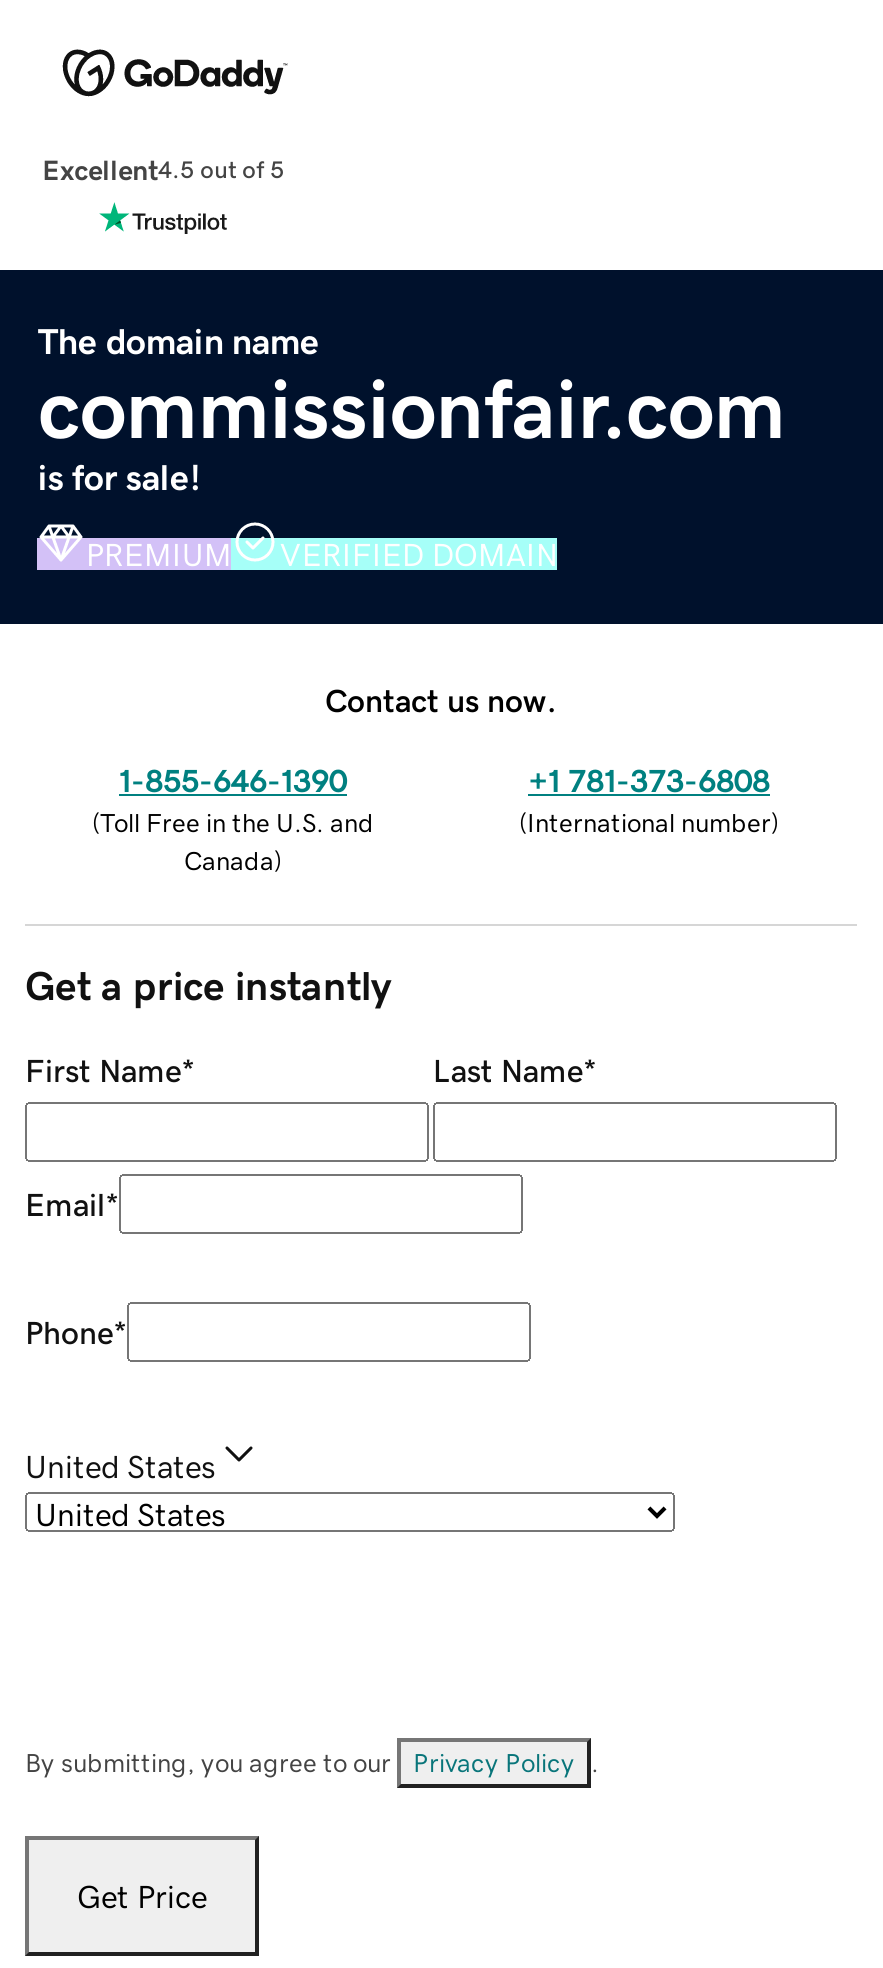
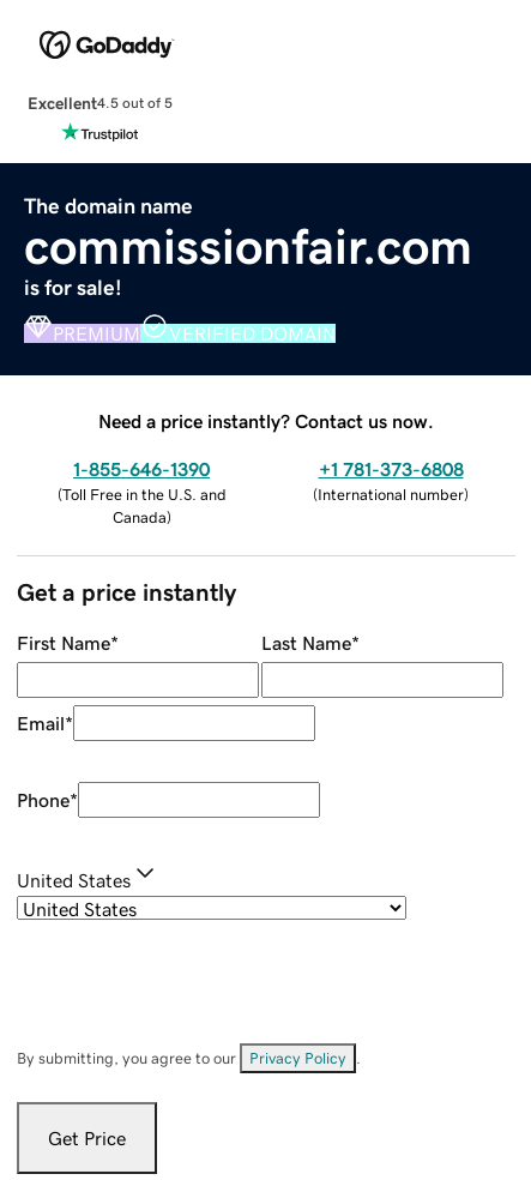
[325,683,557,715] Contact us now. -> [98,411,434,430] Need a price instantly? Contact us now.

